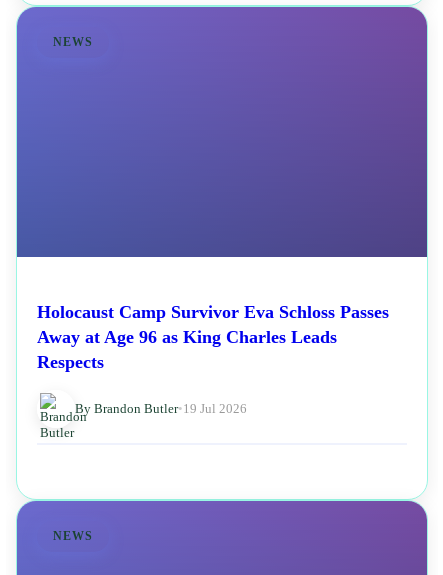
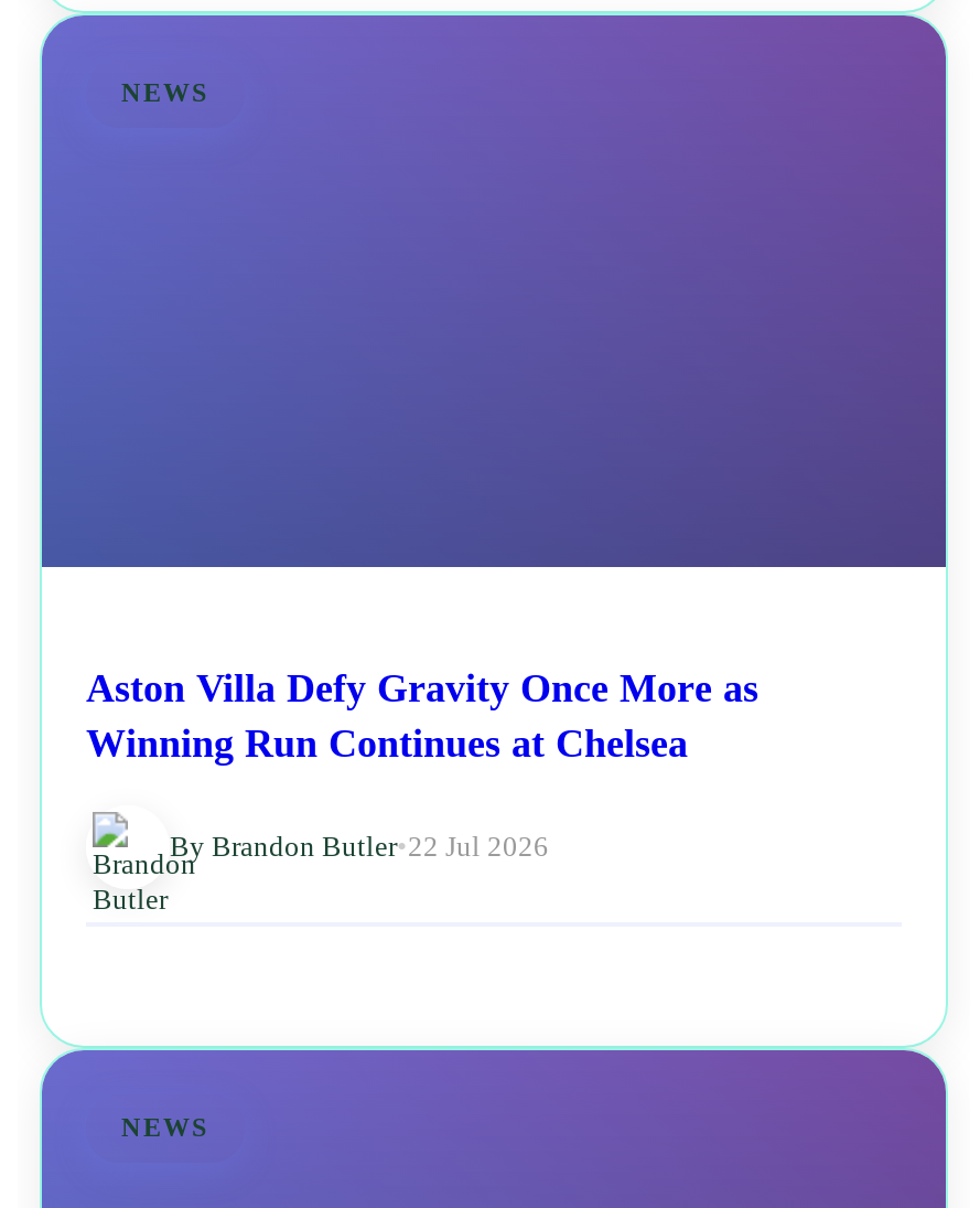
[37,302,389,372] Holocaust Camp Survivor Eva Schloss Passes | Away at Age 96 as King Charles Leads | Respects -> [86,667,758,766] Aston Villa Defy Gravity Once More as | Winning Run Continues at Chelsea
[75,401,247,416] By Brandon Butler • 19 Jul 2026 -> [170,830,549,863] By Brandon Butler • 22 Jul 2026

